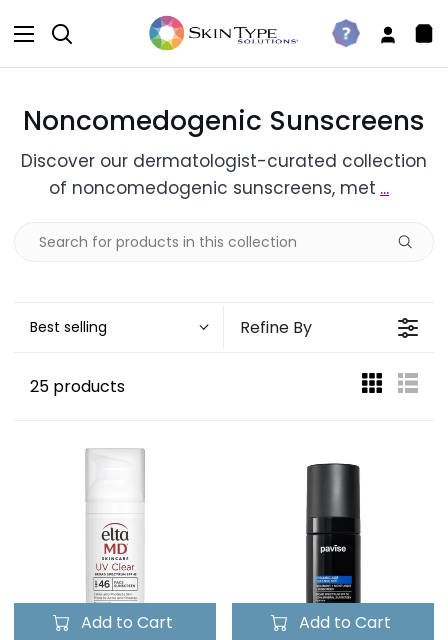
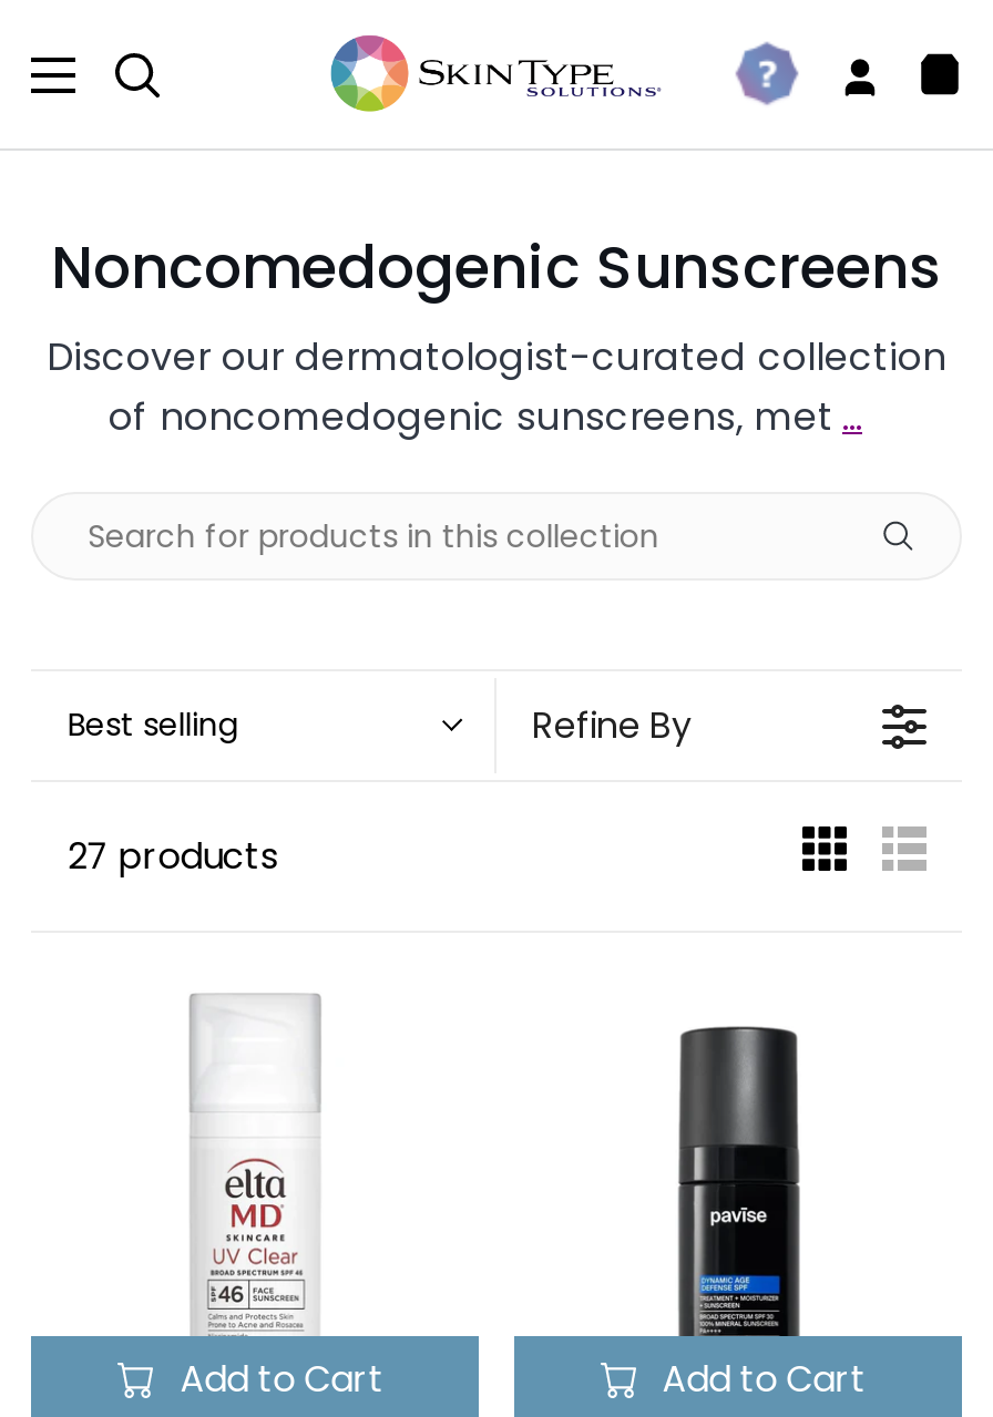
[30,375,125,398] 25 products -> [67,831,278,882] 27 products

